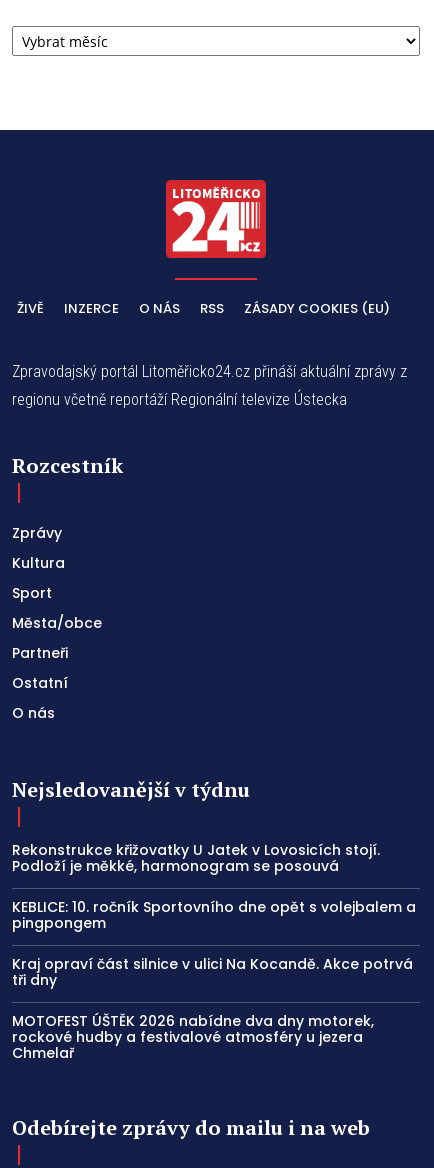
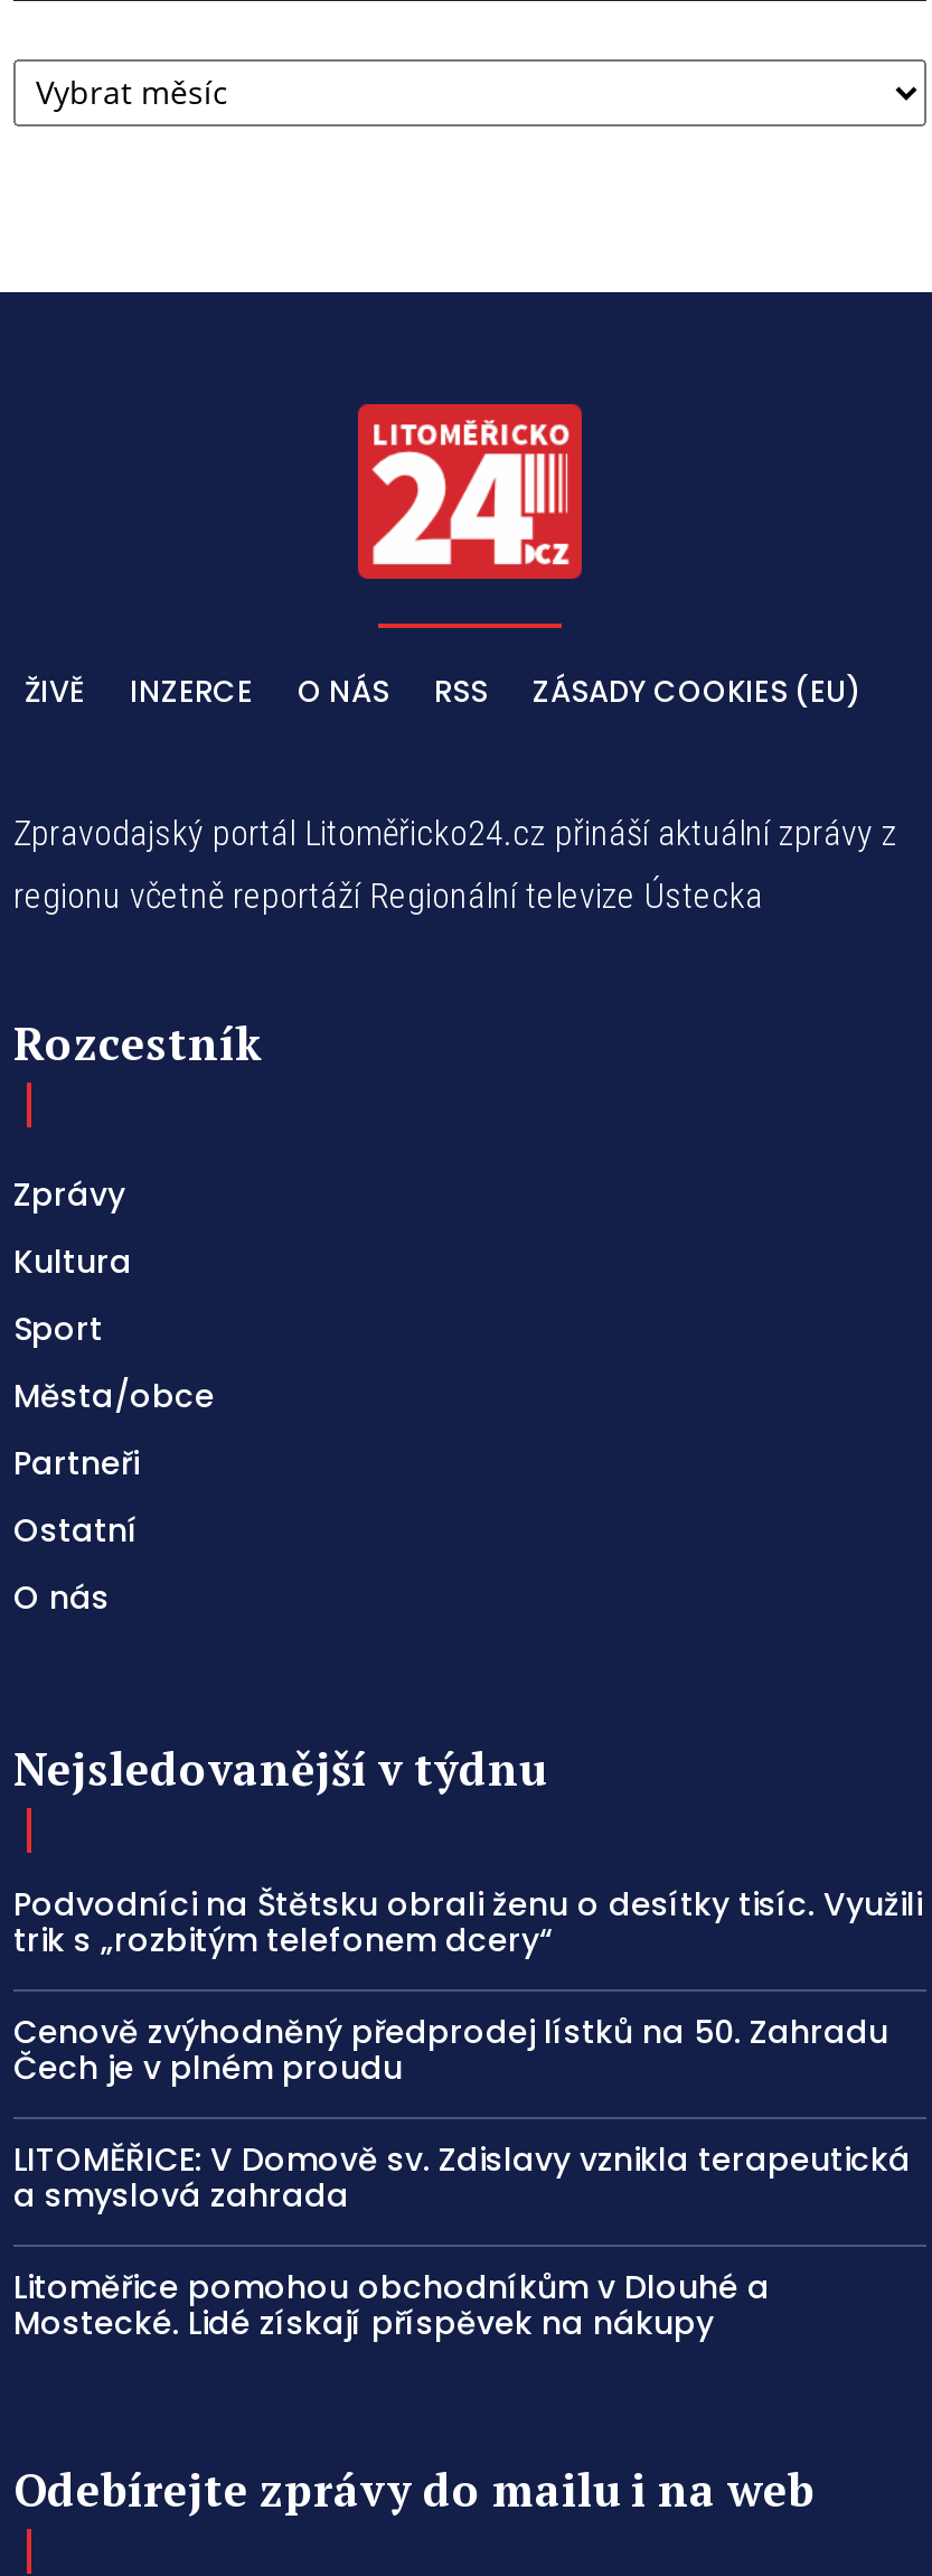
[12,840,380,876] Rekonstrukce křižovatky U Jatek v Lovosicích stojí. | Podloží je měkké, harmonogram se posouvá -> [13,1881,922,1961] Podvodníci na Štětsku obrali ženu o desítky tisíc. Využili | trik s „rozbitým telefonem dcery“
[12,897,416,933] KEBLICE: 10. ročník Sportovního dne opět s volejbalem a | pingpongem -> [13,2008,888,2089] Cenově zvýhodněný předprodej lístků na 50. Zahradu | Čech je v plném proudu
[12,954,413,990] Kraj opraví část silnice v ulici Na Kocandě. Akce potrvá | tři dny -> [13,2136,911,2217] LITOMĚŘICE: V Domově sv. Zdislavy vznikla terapeutická | a smyslová zahrada
[12,1011,374,1063] MOTOFEST ÚŠTĚK 2026 nabídne dva dny motorek, | rockové hudby a festivalové atmosféry u jezera | Chmelař -> [13,2264,770,2344] Litoměřice pomohou obchodníkům v Dlouhé a | Mostecké. Lidé získají příspěvek na nákupy

